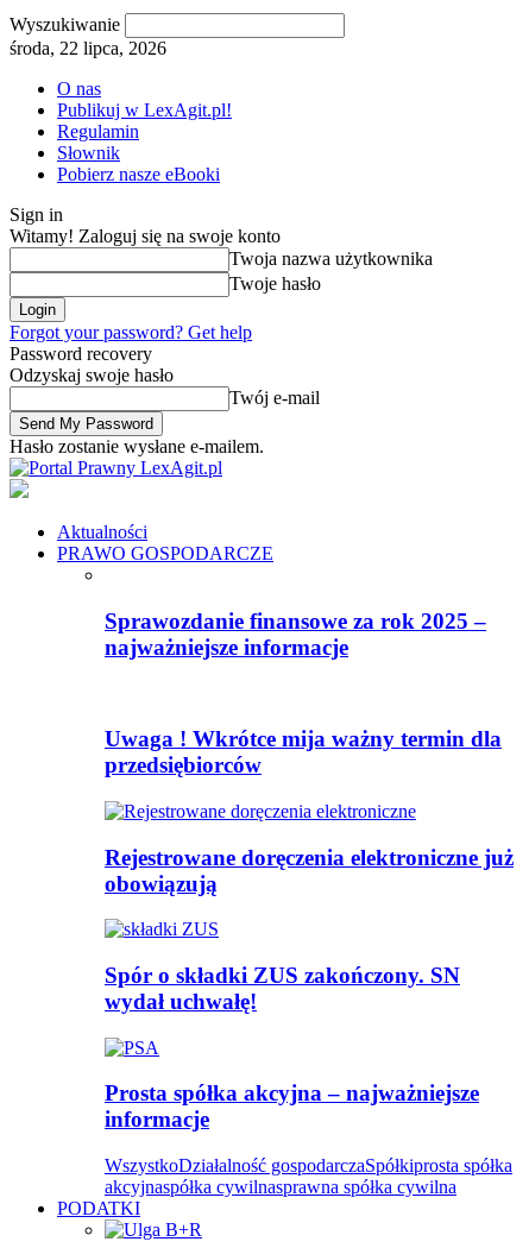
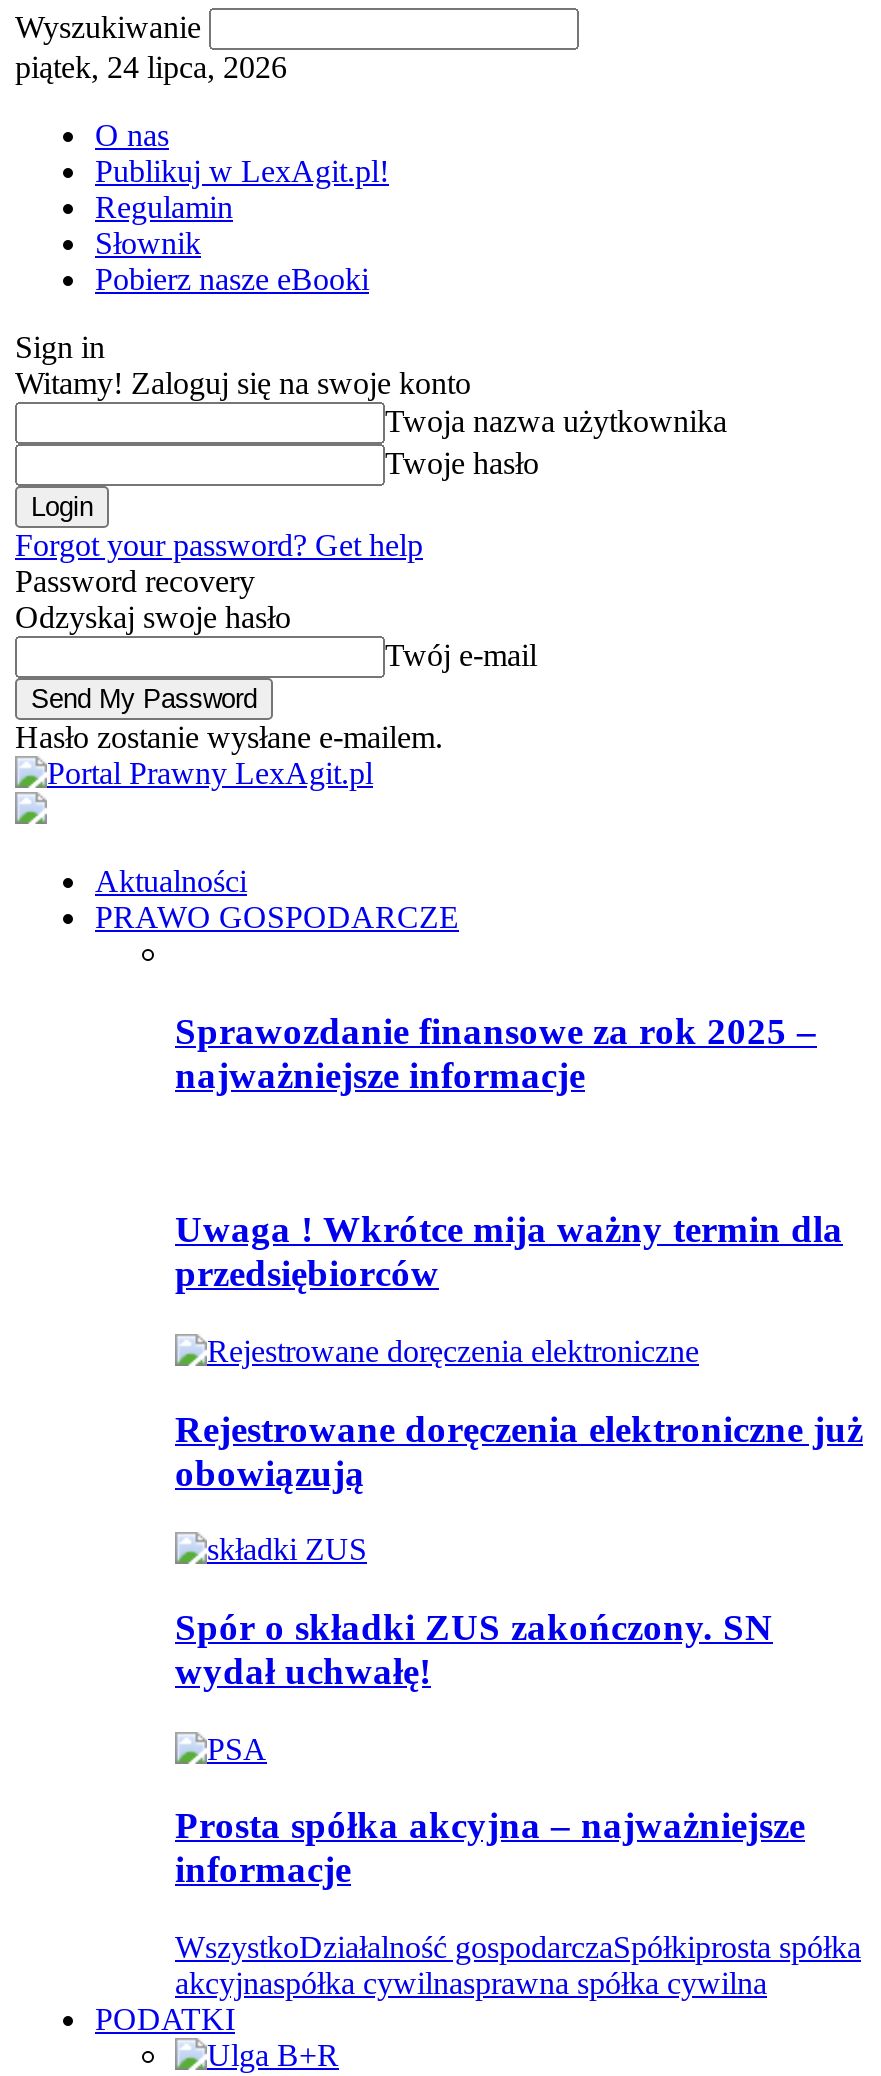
[10,38,166,58] środa, 22 lipca, 2026 -> [15,50,287,84] piątek, 24 lipca, 2026

